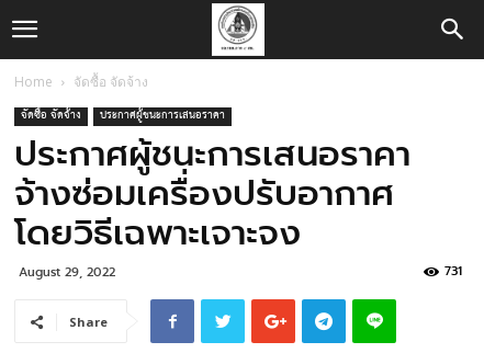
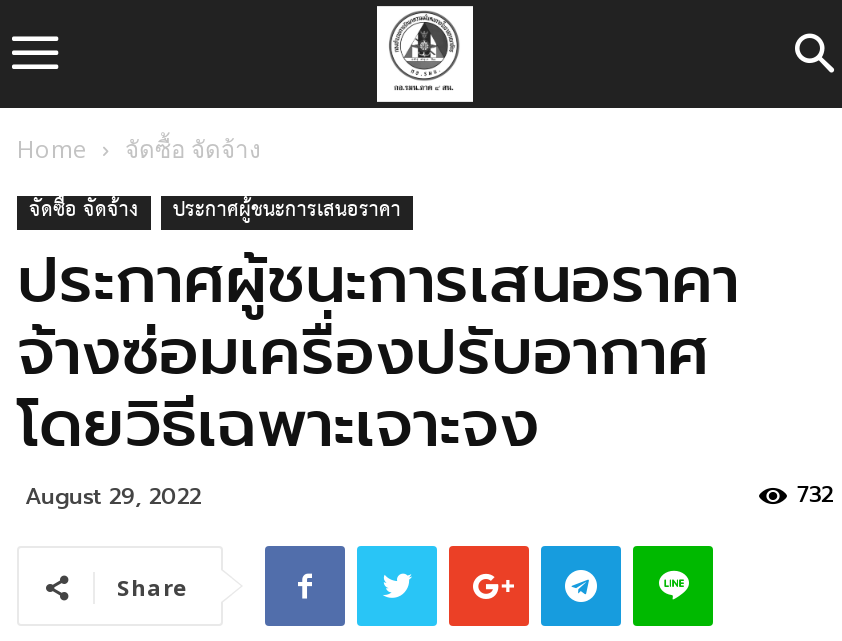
[444,262,462,280] 731 -> [797,478,833,510] 732

